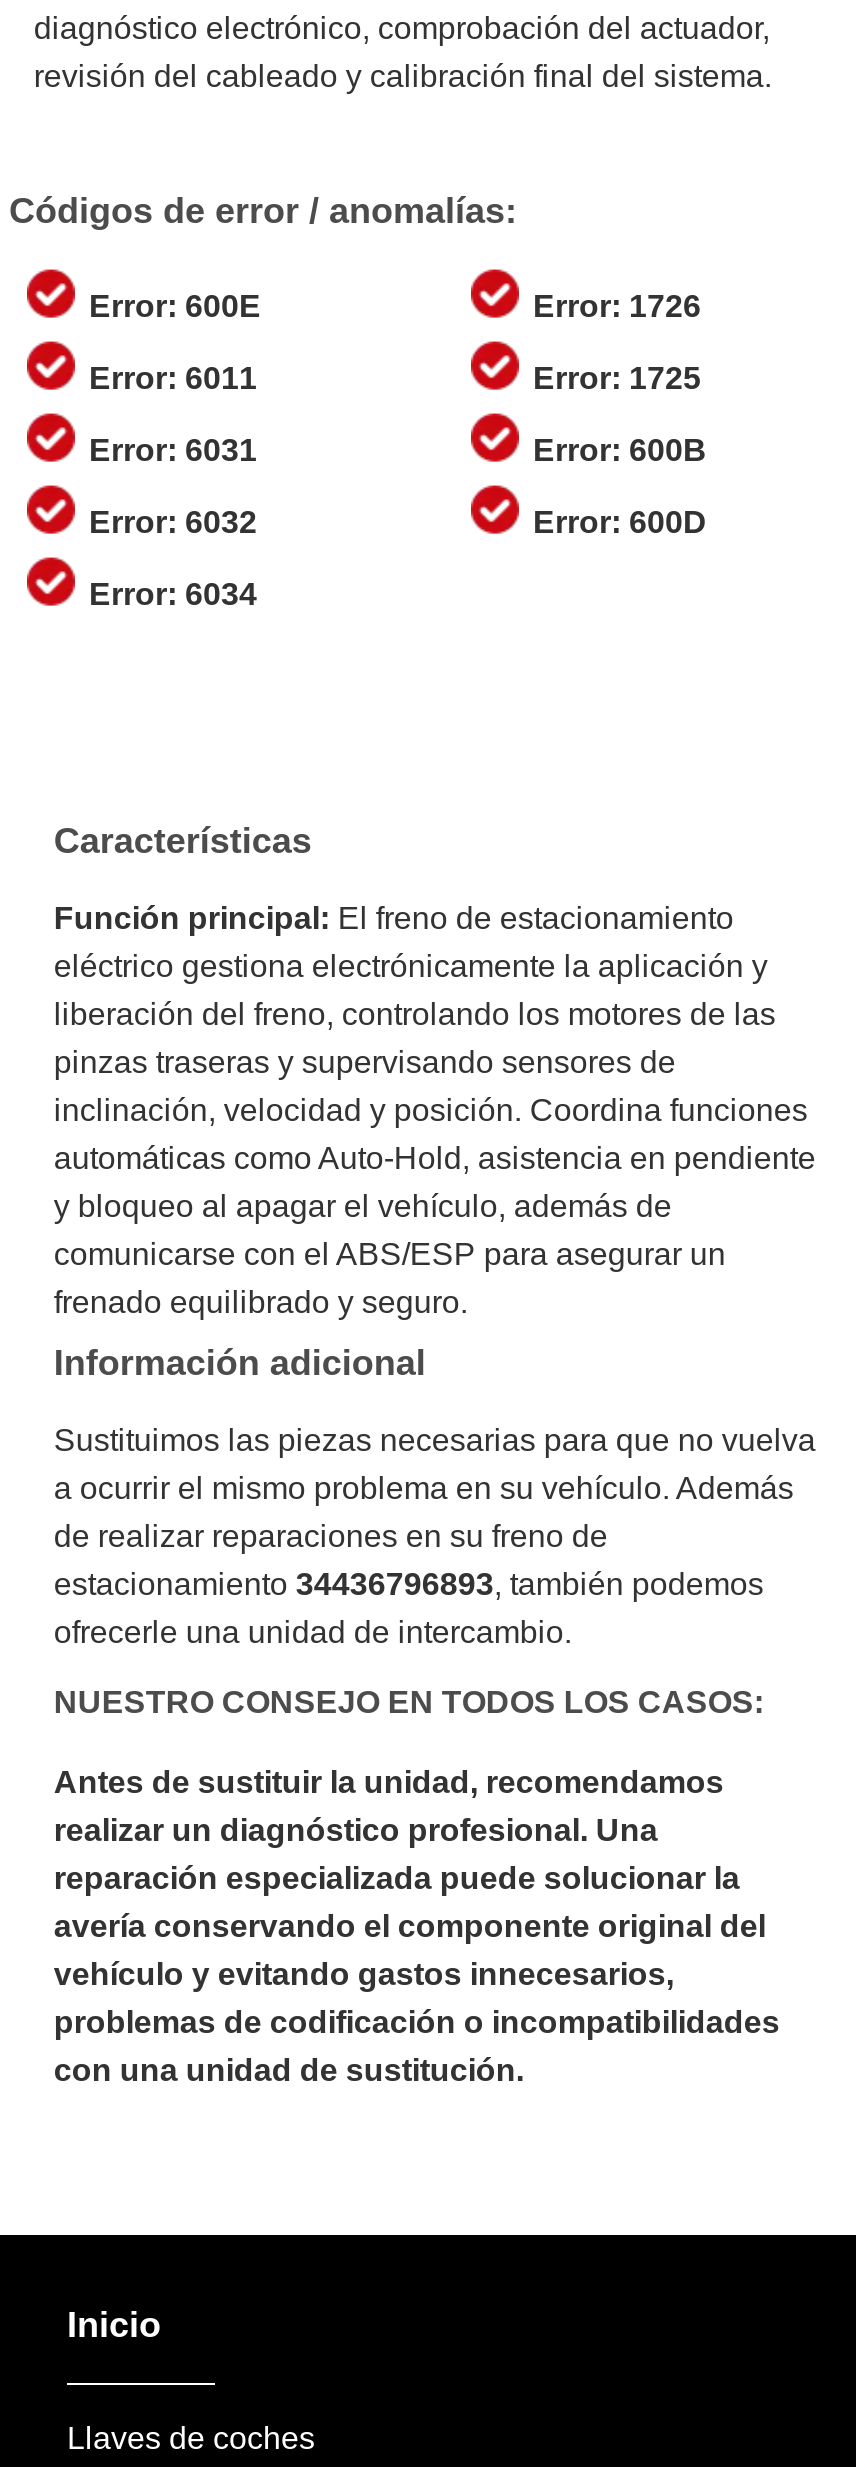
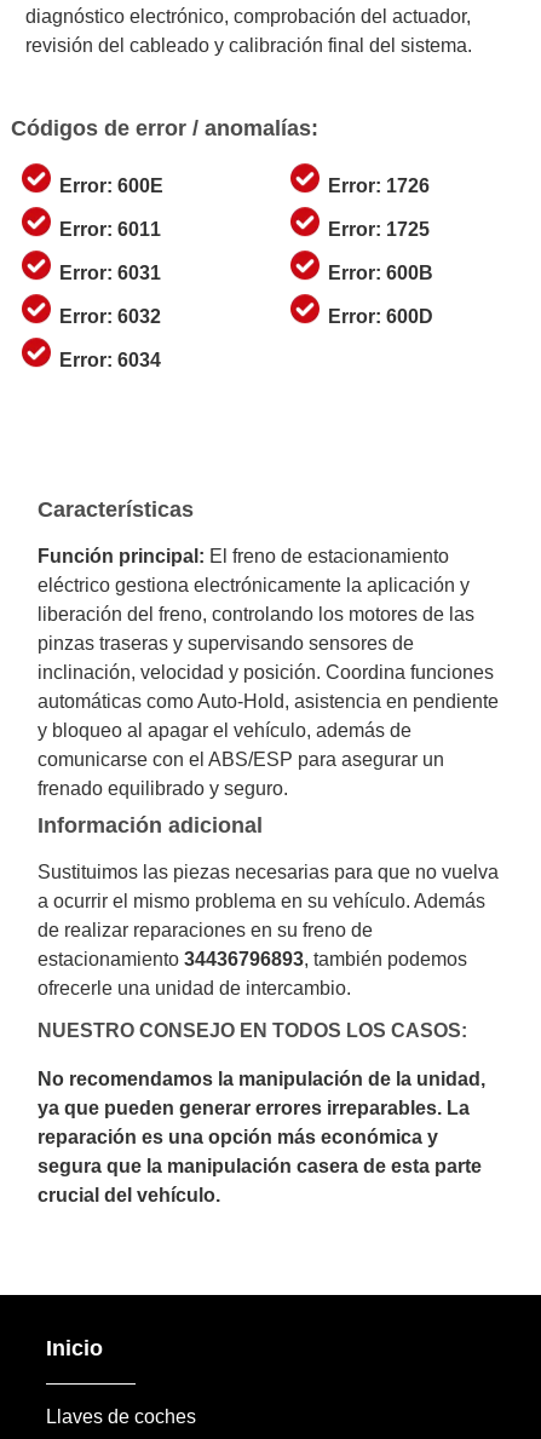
[54,1766,780,2088] Antes de sustituir la unidad, recomendamos | realizar un diagnóstico profesional. Una | reparación especializada puede solucionar la | avería conservando el componente original del | vehículo y evitando gastos innecesarios, | problemas de codificación o incompatibilidades | con una unidad de sustitución. -> [38,1069,486,1206] No recomendamos la manipulación de la unidad, | ya que pueden generar errores irreparables. La | reparación es una opción más económica y | segura que la manipulación casera de esta parte | crucial del vehículo.

